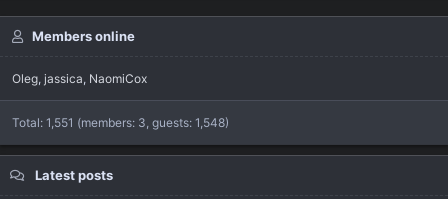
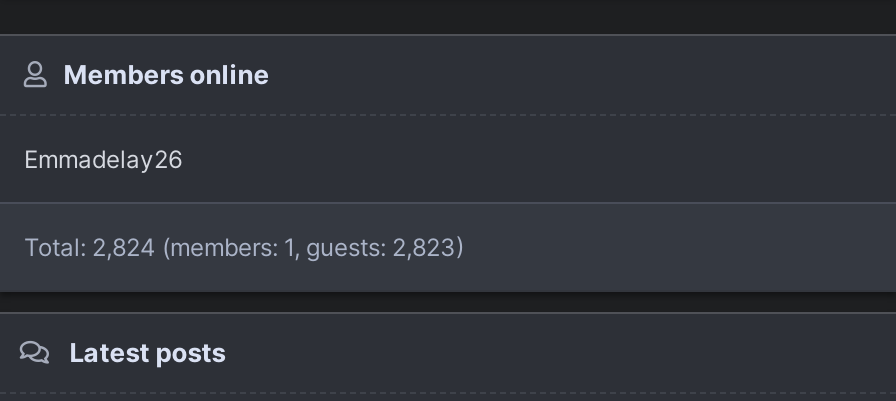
[12,71,147,86] Oleg jassica NaomiCox -> [24,144,182,174] Emmadelay26
[12,115,229,130] Total: 1,551 (members: 3, guests: 1,548) -> [24,232,464,262] Total: 2,824 (members: 1, guests: 2,823)

